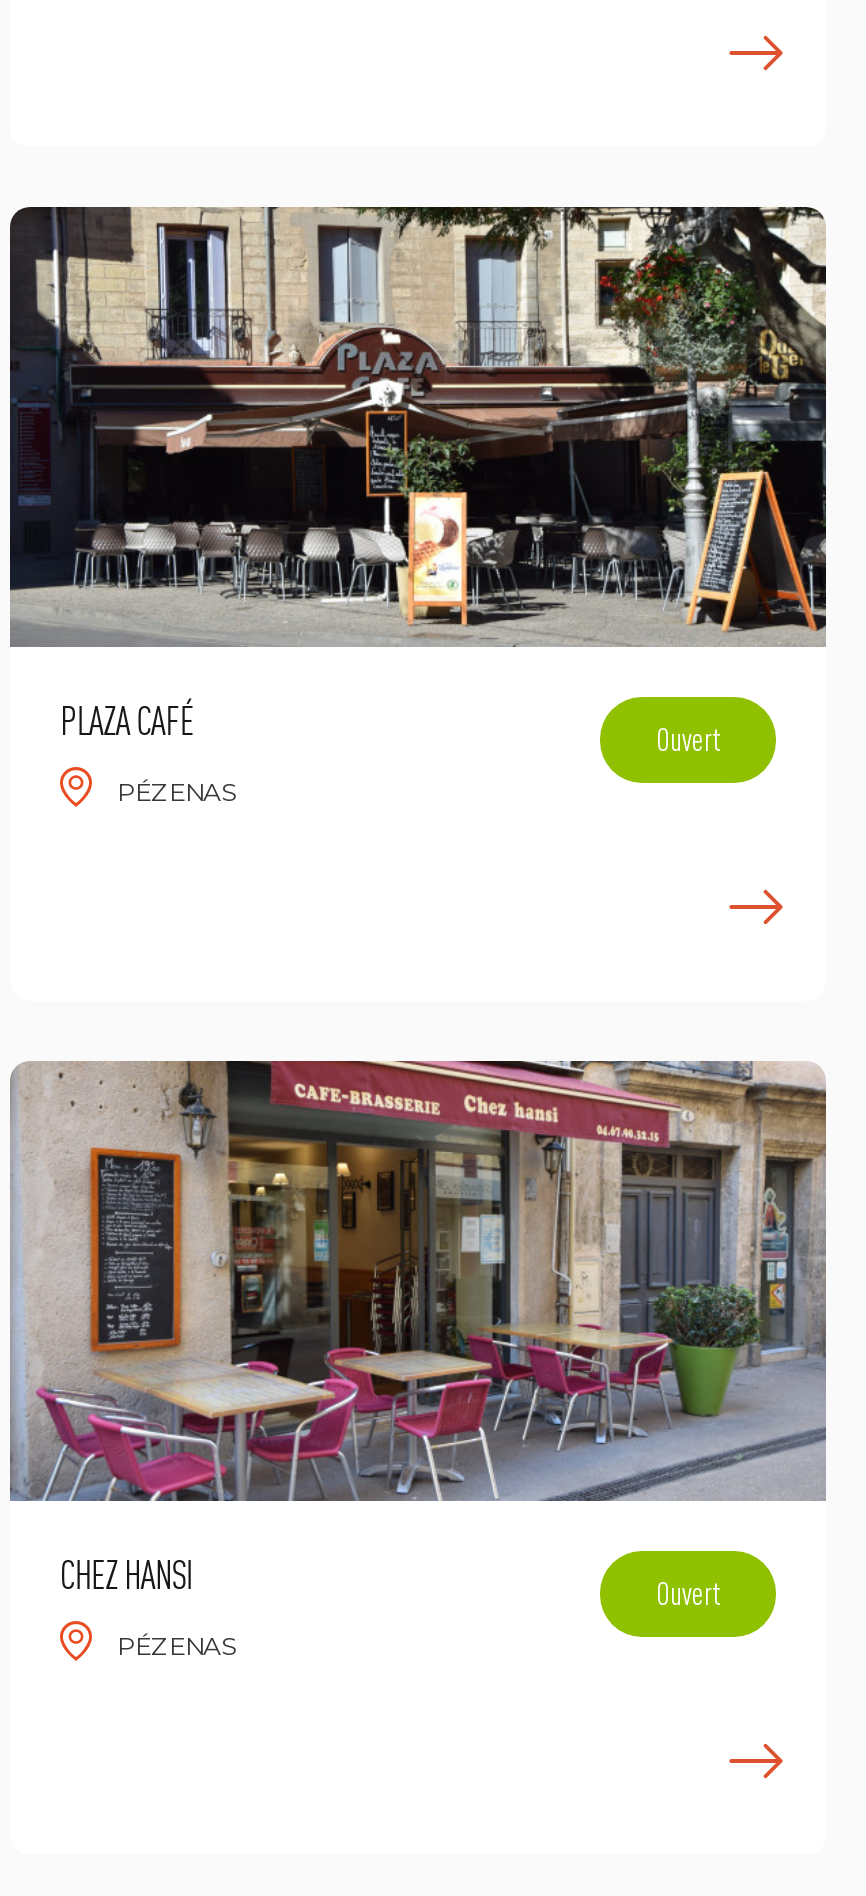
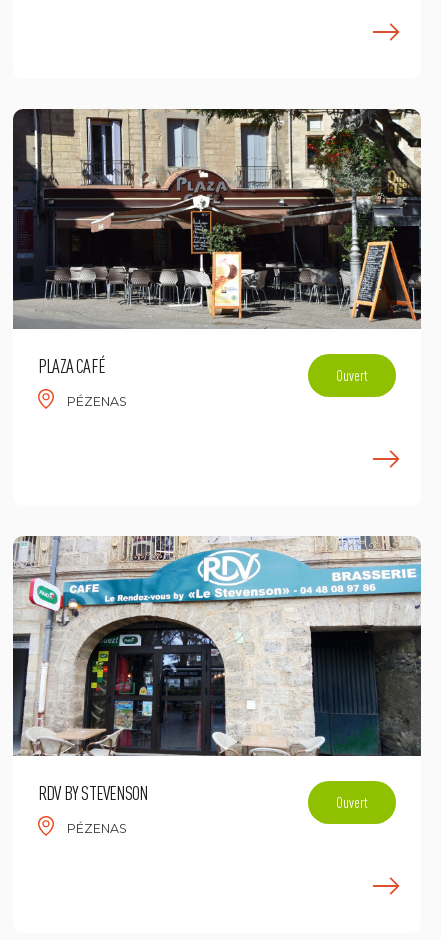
[10,1059,828,1597] [image] | CHEZ HANSI -> [13,536,422,804] [image] | RDV BY STEVENSON

